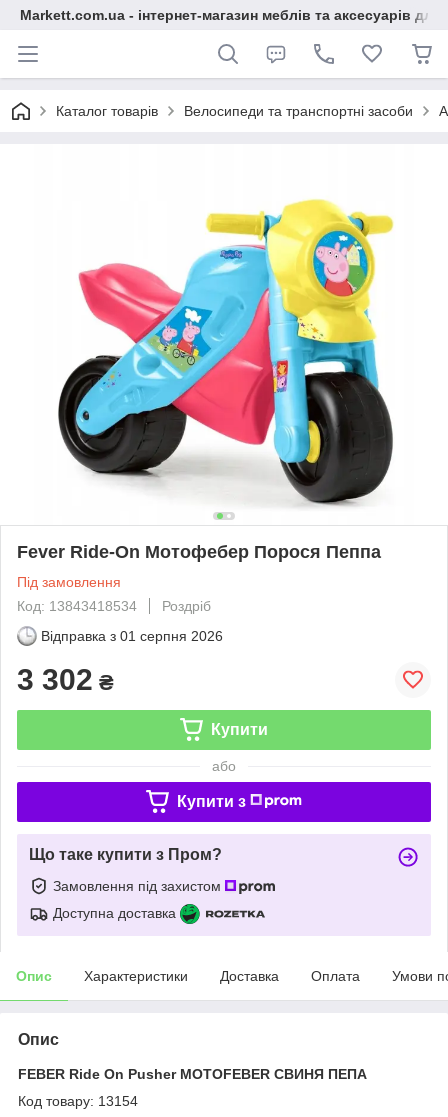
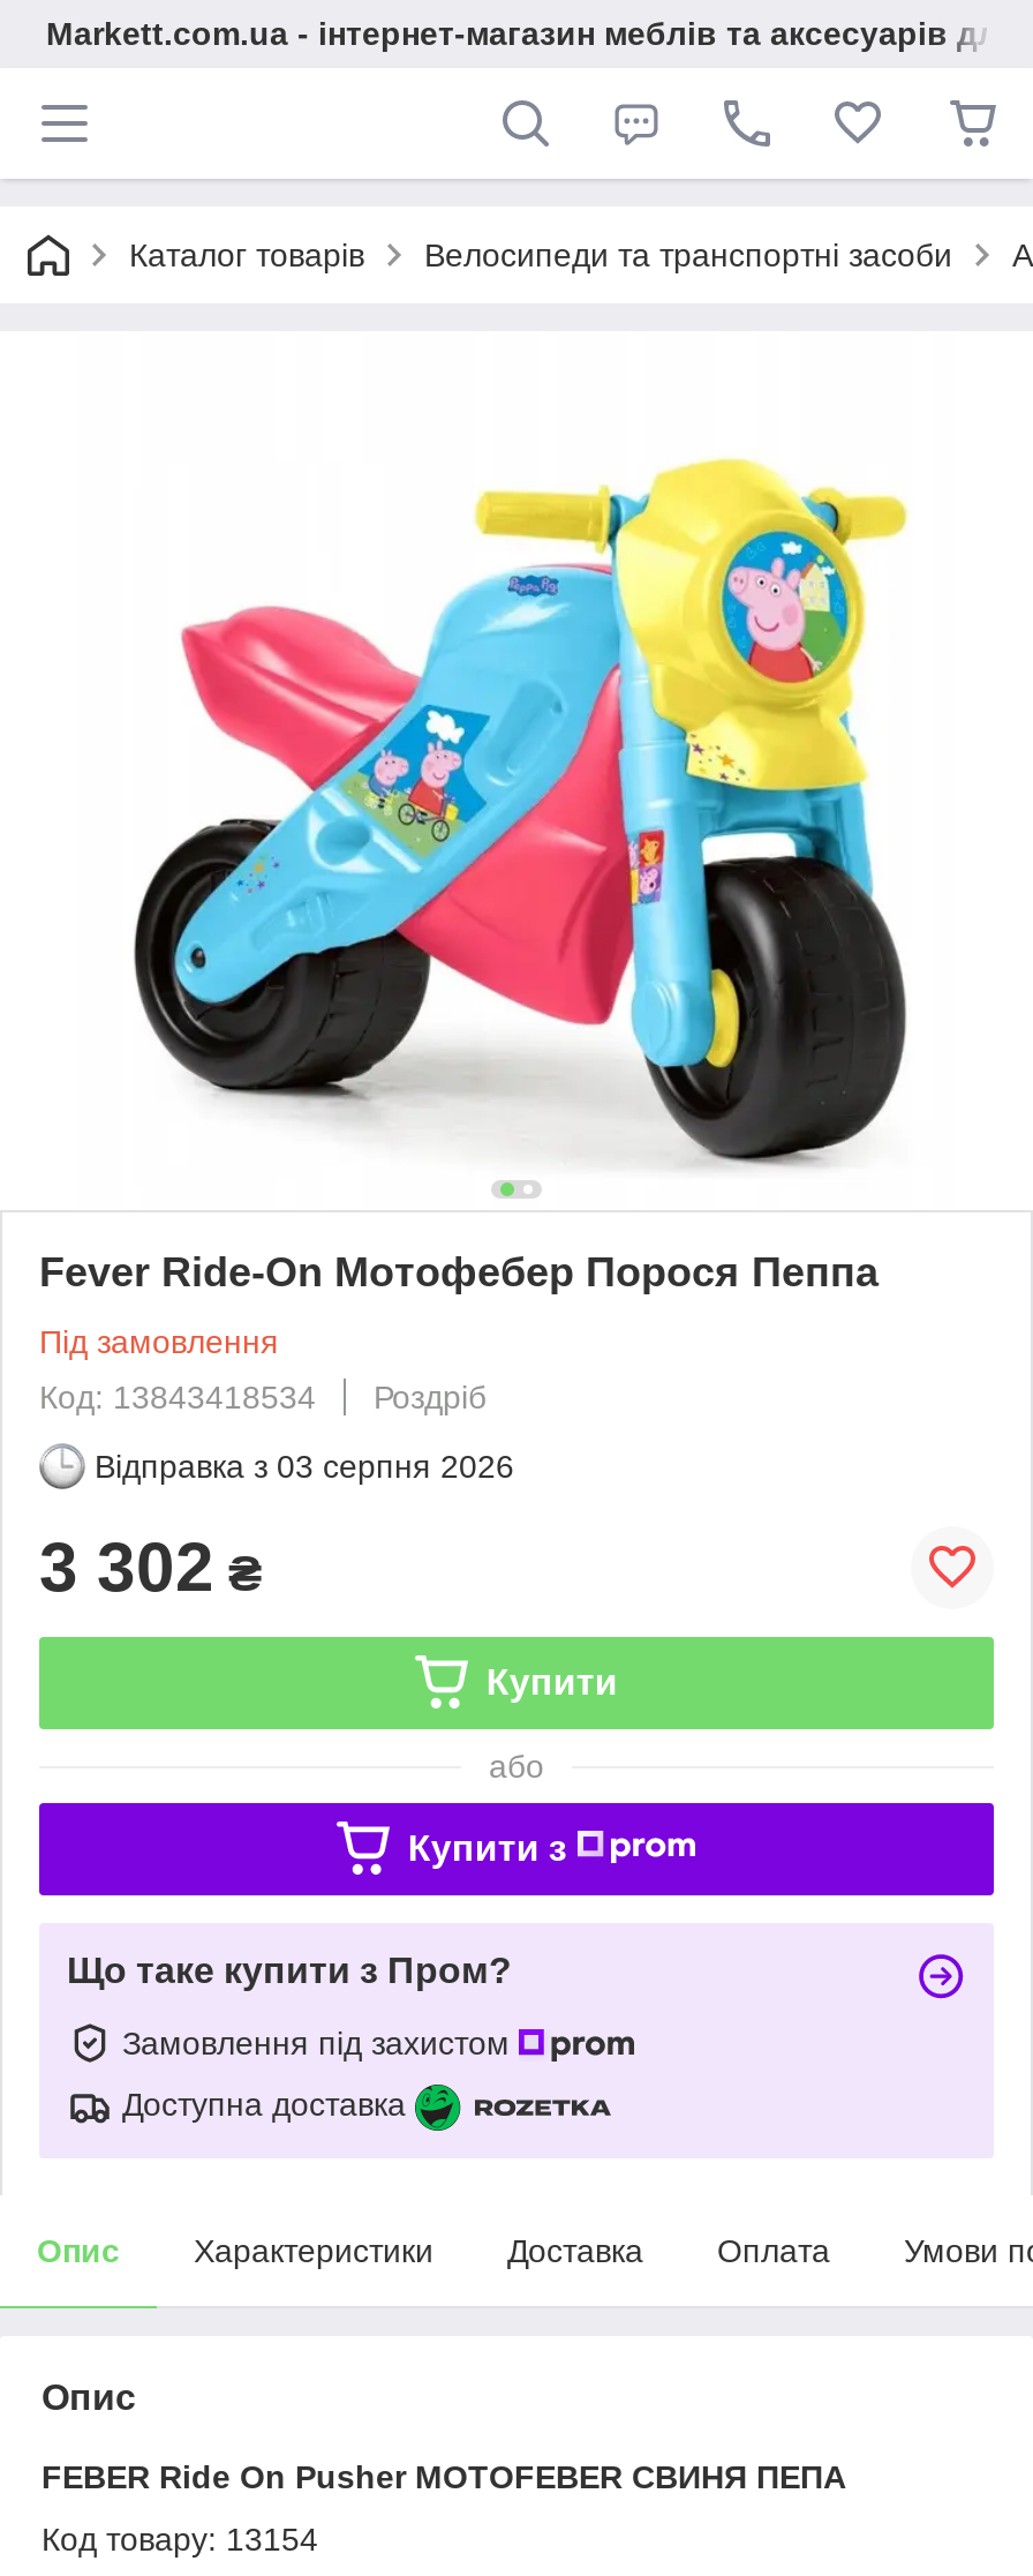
[41,628,223,644] Відправка з 01 серпня 2026 -> [95,1447,514,1484] Відправка з 03 серпня 2026

